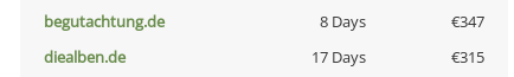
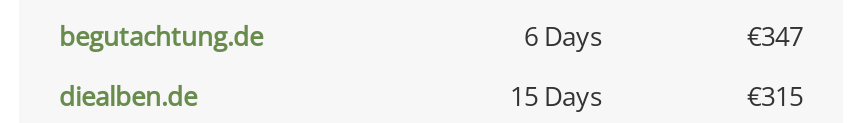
[319,10,365,31] 8 Days -> [524,17,602,53] 6 Days
[311,46,365,67] 17 Days -> [510,77,602,113] 15 Days

